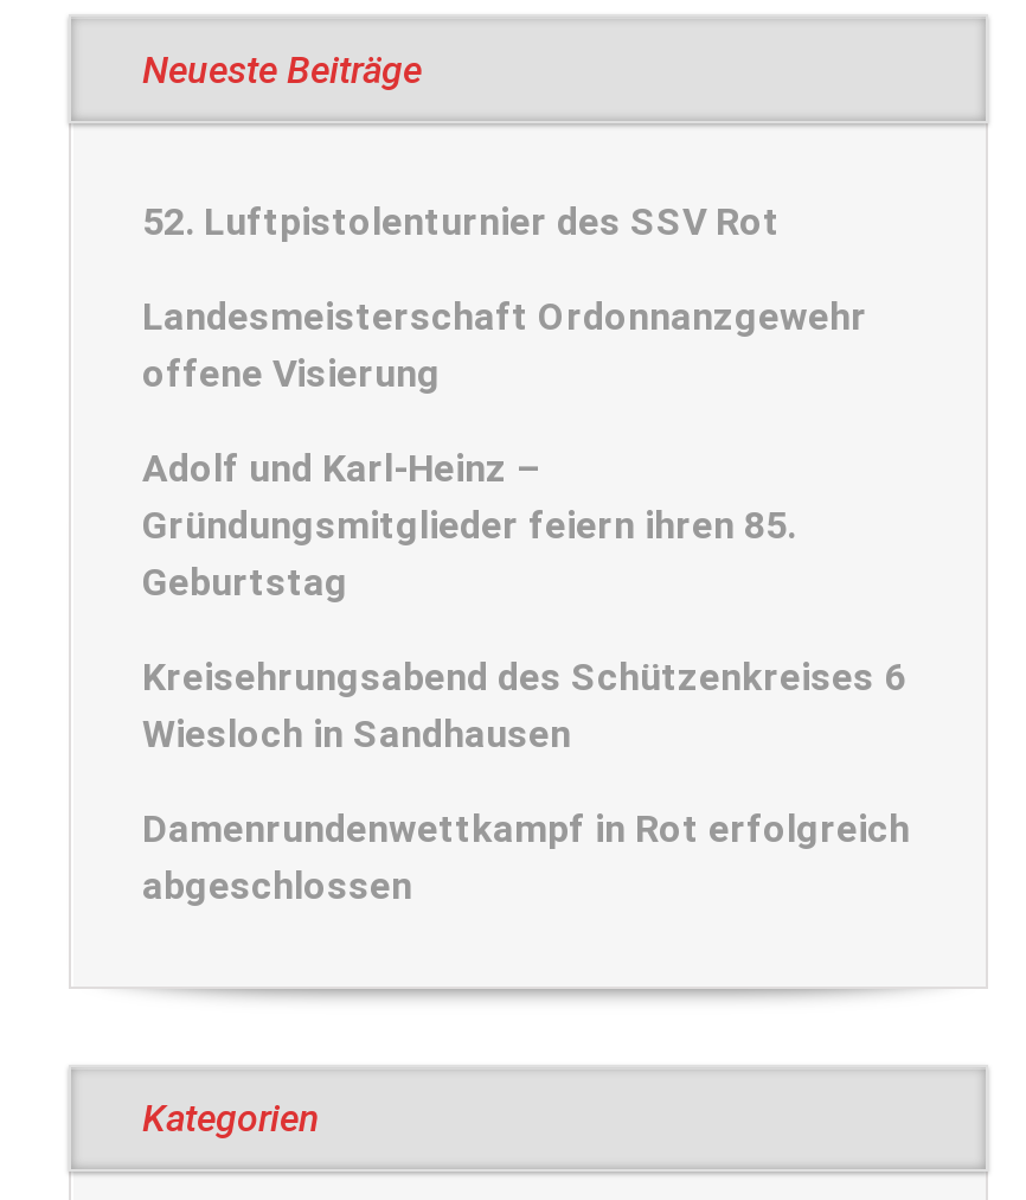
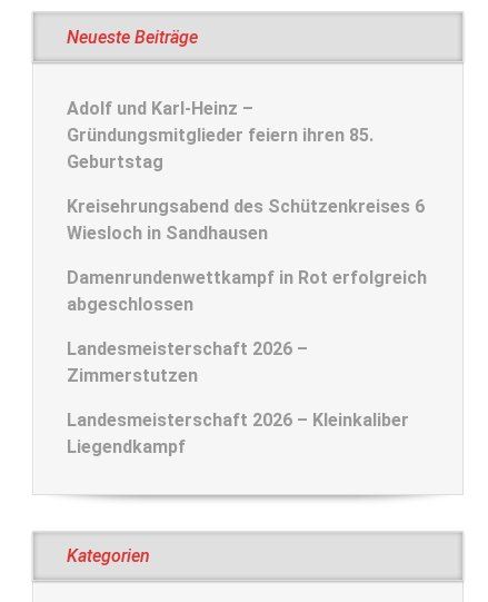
[142,198,867,395] 52. Luftpistolenturnier des SSV Rot | Landesmeisterschaft Ordonnanzgewehr | offene Visierung -> none
moved [142,445,910,907] -> [67,97,427,314]: Adolf und Karl-Heinz – | Gründungsmitglieder feiern ihren 85. | Geburtstag | Kreisehrungsabend des Schützenkreises 6 | Wiesloch in Sandhausen | Damenrundenwettkampf in Rot erfolgreich | abgeschlossen
none -> [67,338,409,457] Landesmeisterschaft 2026 – | Zimmerstutzen | Landesmeisterschaft 2026 – Kleinkaliber | Liegendkampf

